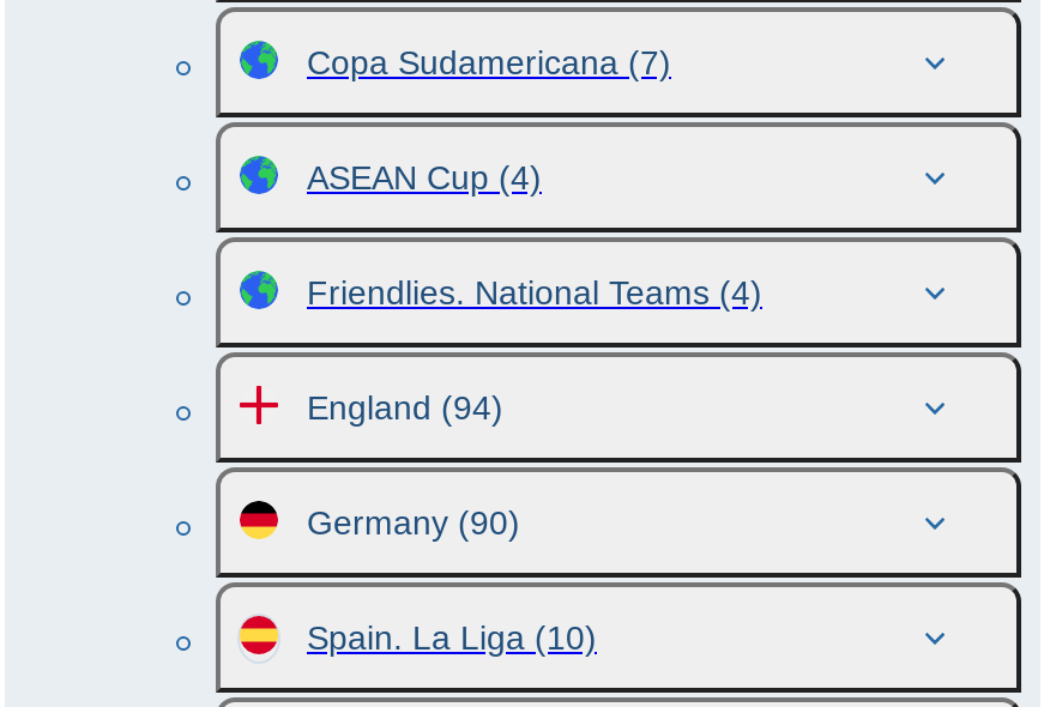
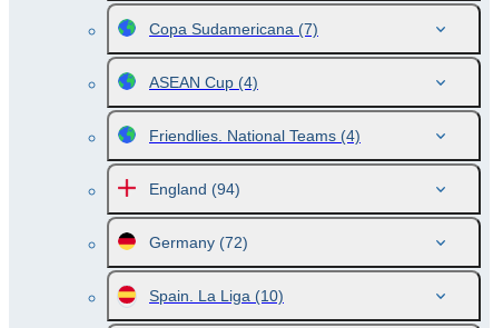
[307,503,520,542] Germany (90) -> [149,233,248,251] Germany (72)

